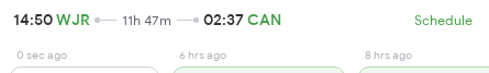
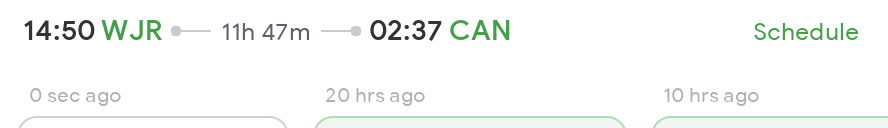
[179,48,226,62] 6 hrs ago -> [325,82,425,108] 20 hrs ago
[365,48,412,62] 8 hrs ago -> [663,82,759,108] 10 hrs ago

